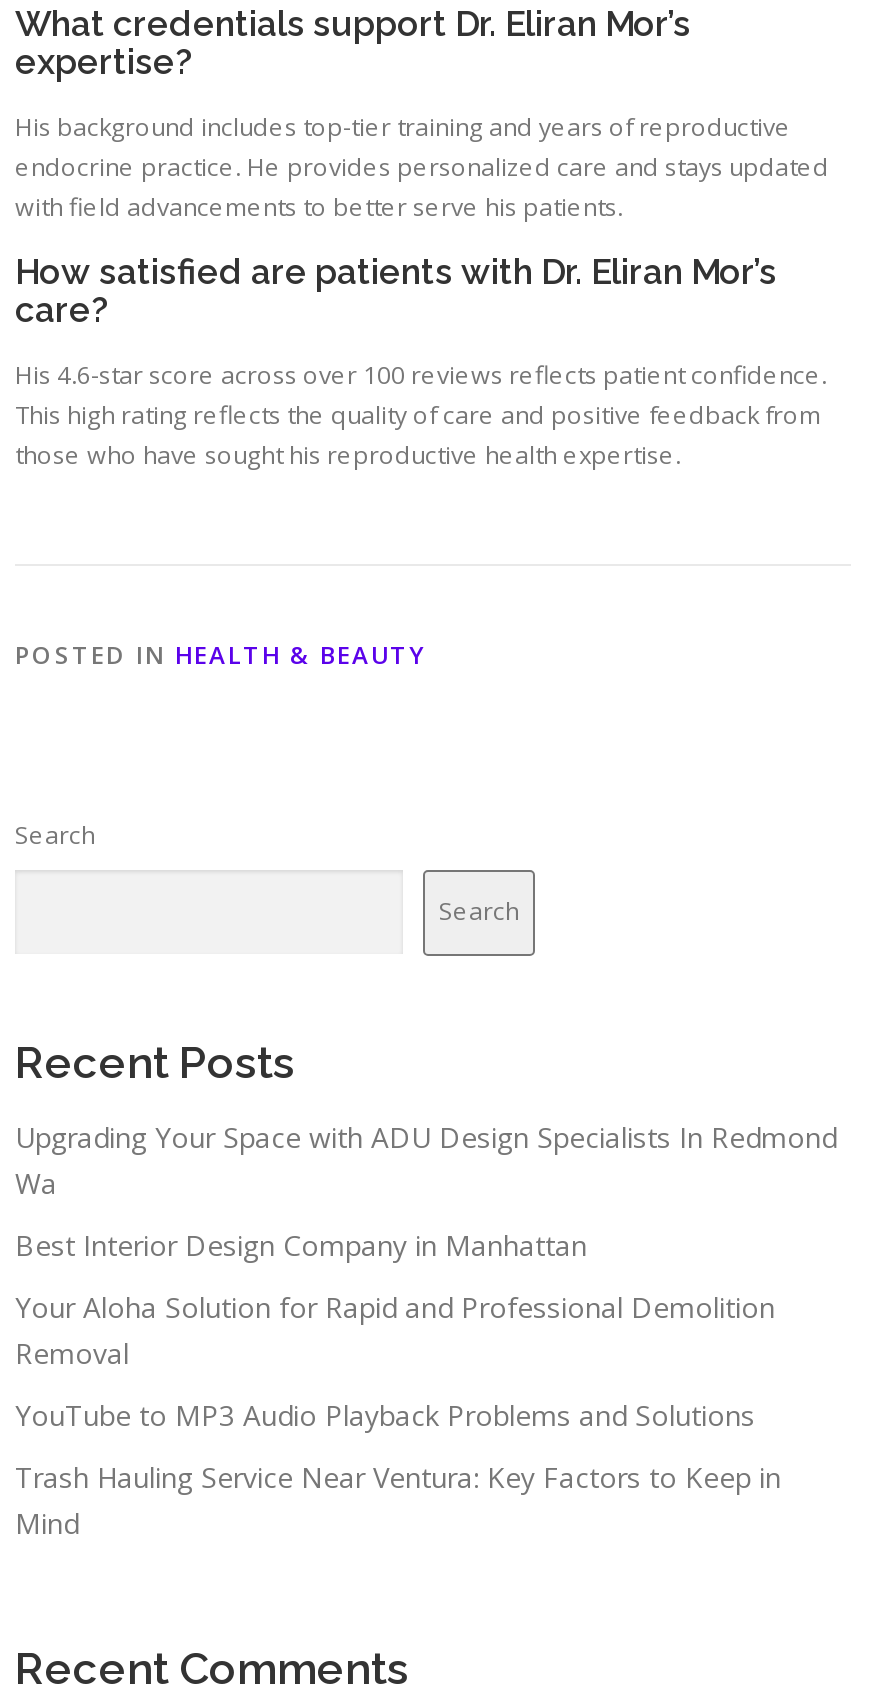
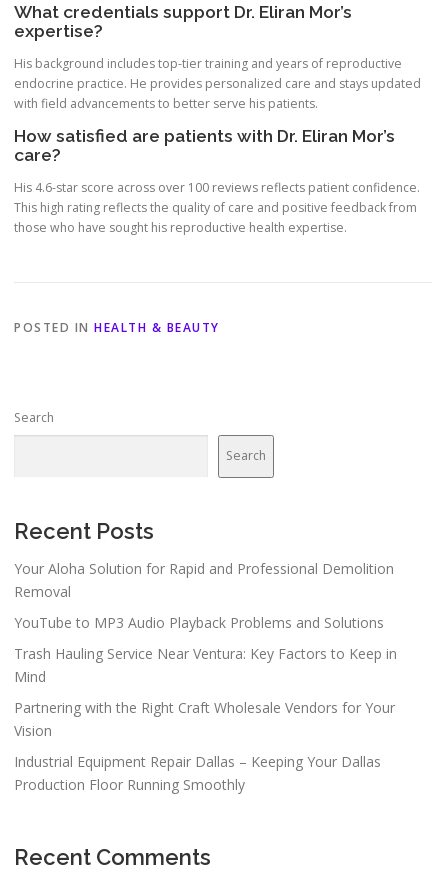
[15,1117,837,1263] Upgrading Your Space with ADU Design Specialists In Redmond | Wa | Best Interior Design Company in Manhattan -> none
moved [15,1287,781,1541] -> [14,559,397,686]: Your Aloha Solution for Rapid and Professional Demolition | Removal | YouTube to MP3 Audio Playback Problems and Solutions | Trash Hauling Service Near Ventura: Key Factors to Keep in | Mind
none -> [14,698,395,794] Partnering with the Right Craft Wholesale Vendors for Your | Vision | Industrial Equipment Repair Dallas – Keeping Your Dallas | Production Floor Running Smoothly

